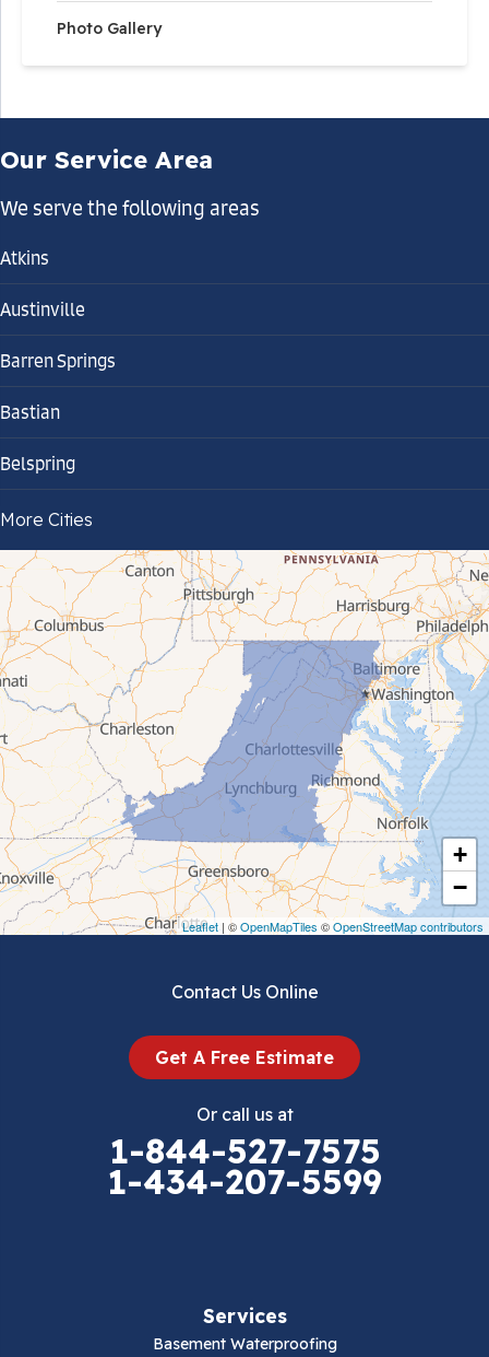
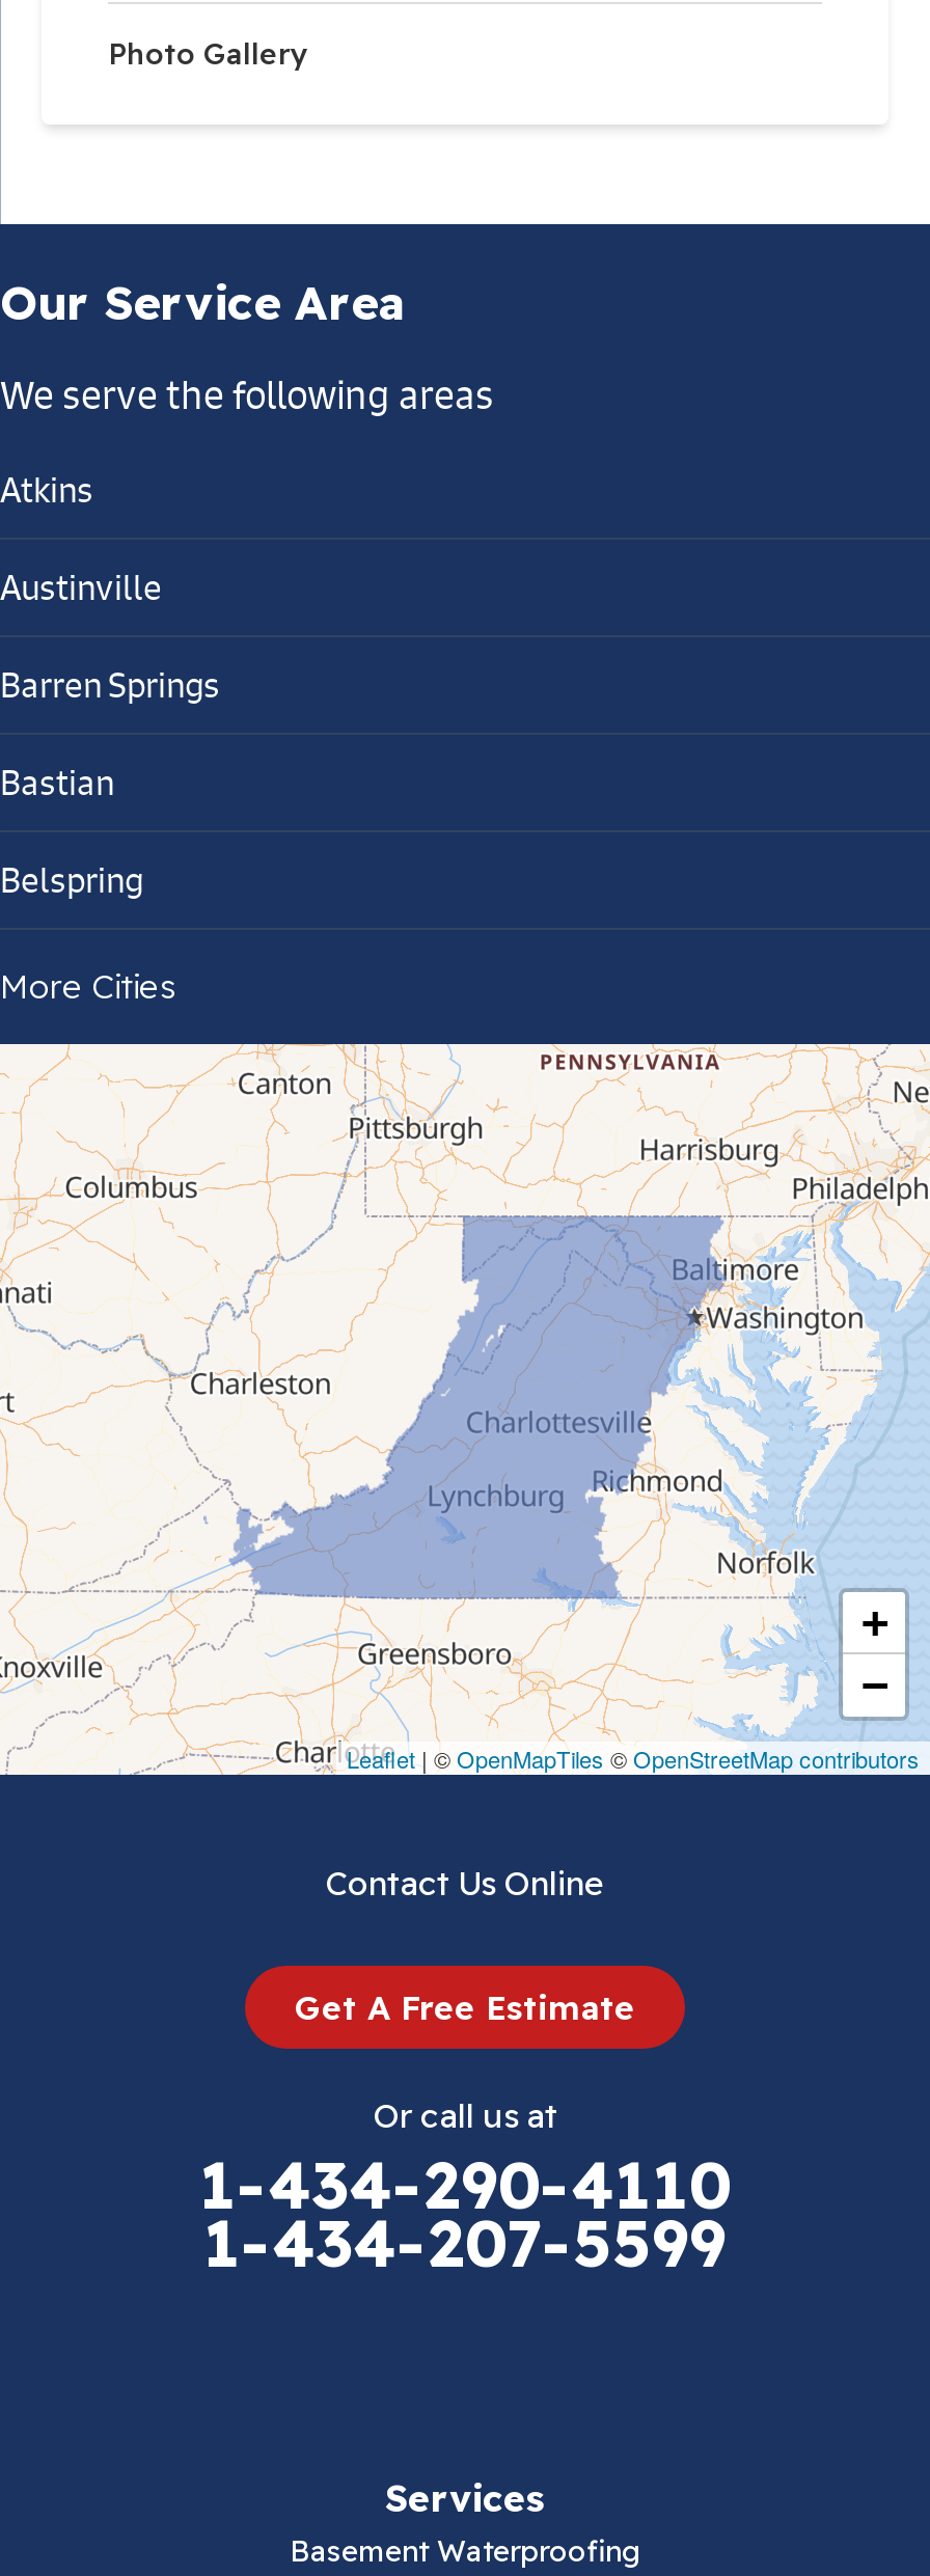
[109,1129,380,1172] 1-844-527-7575 -> [199,2144,731,2225] 1-434-290-4110

